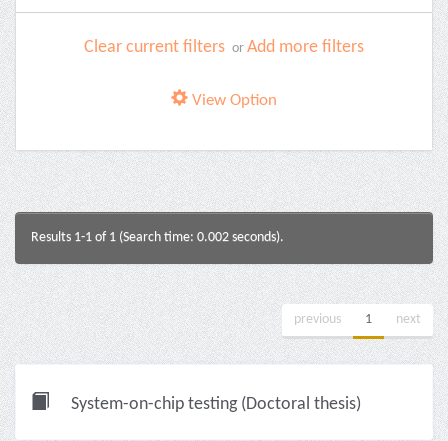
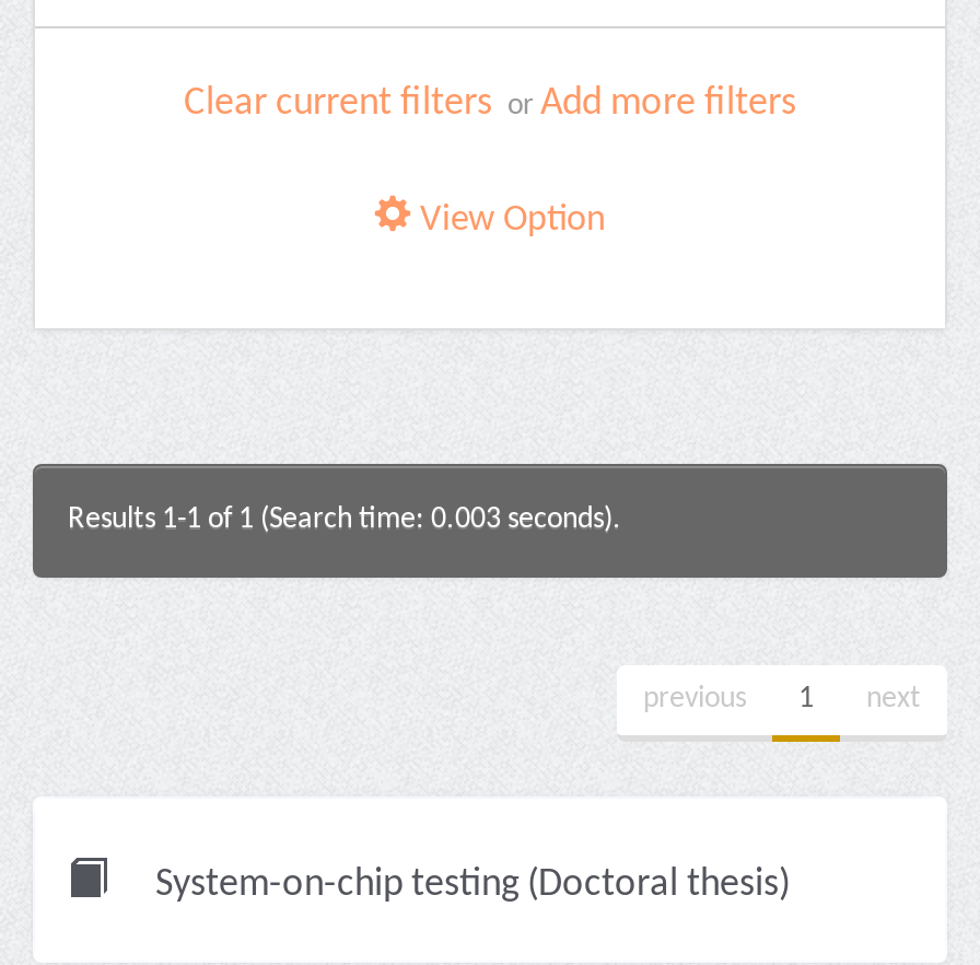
[31,230,284,245] Results 1-1 of 1 (Search time: 0.002 seconds). -> [68,503,621,536] Results 1-1 of 1 (Search time: 0.003 seconds).

